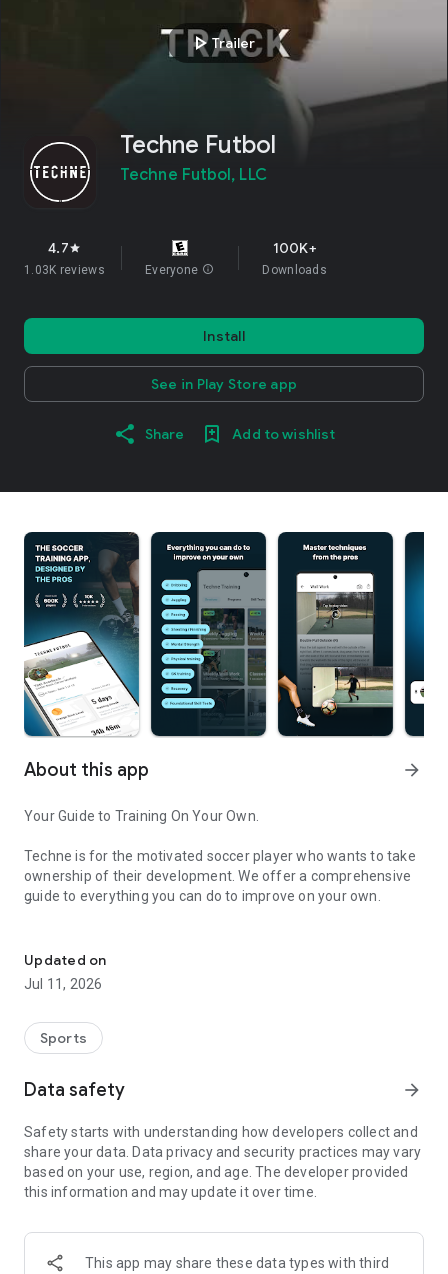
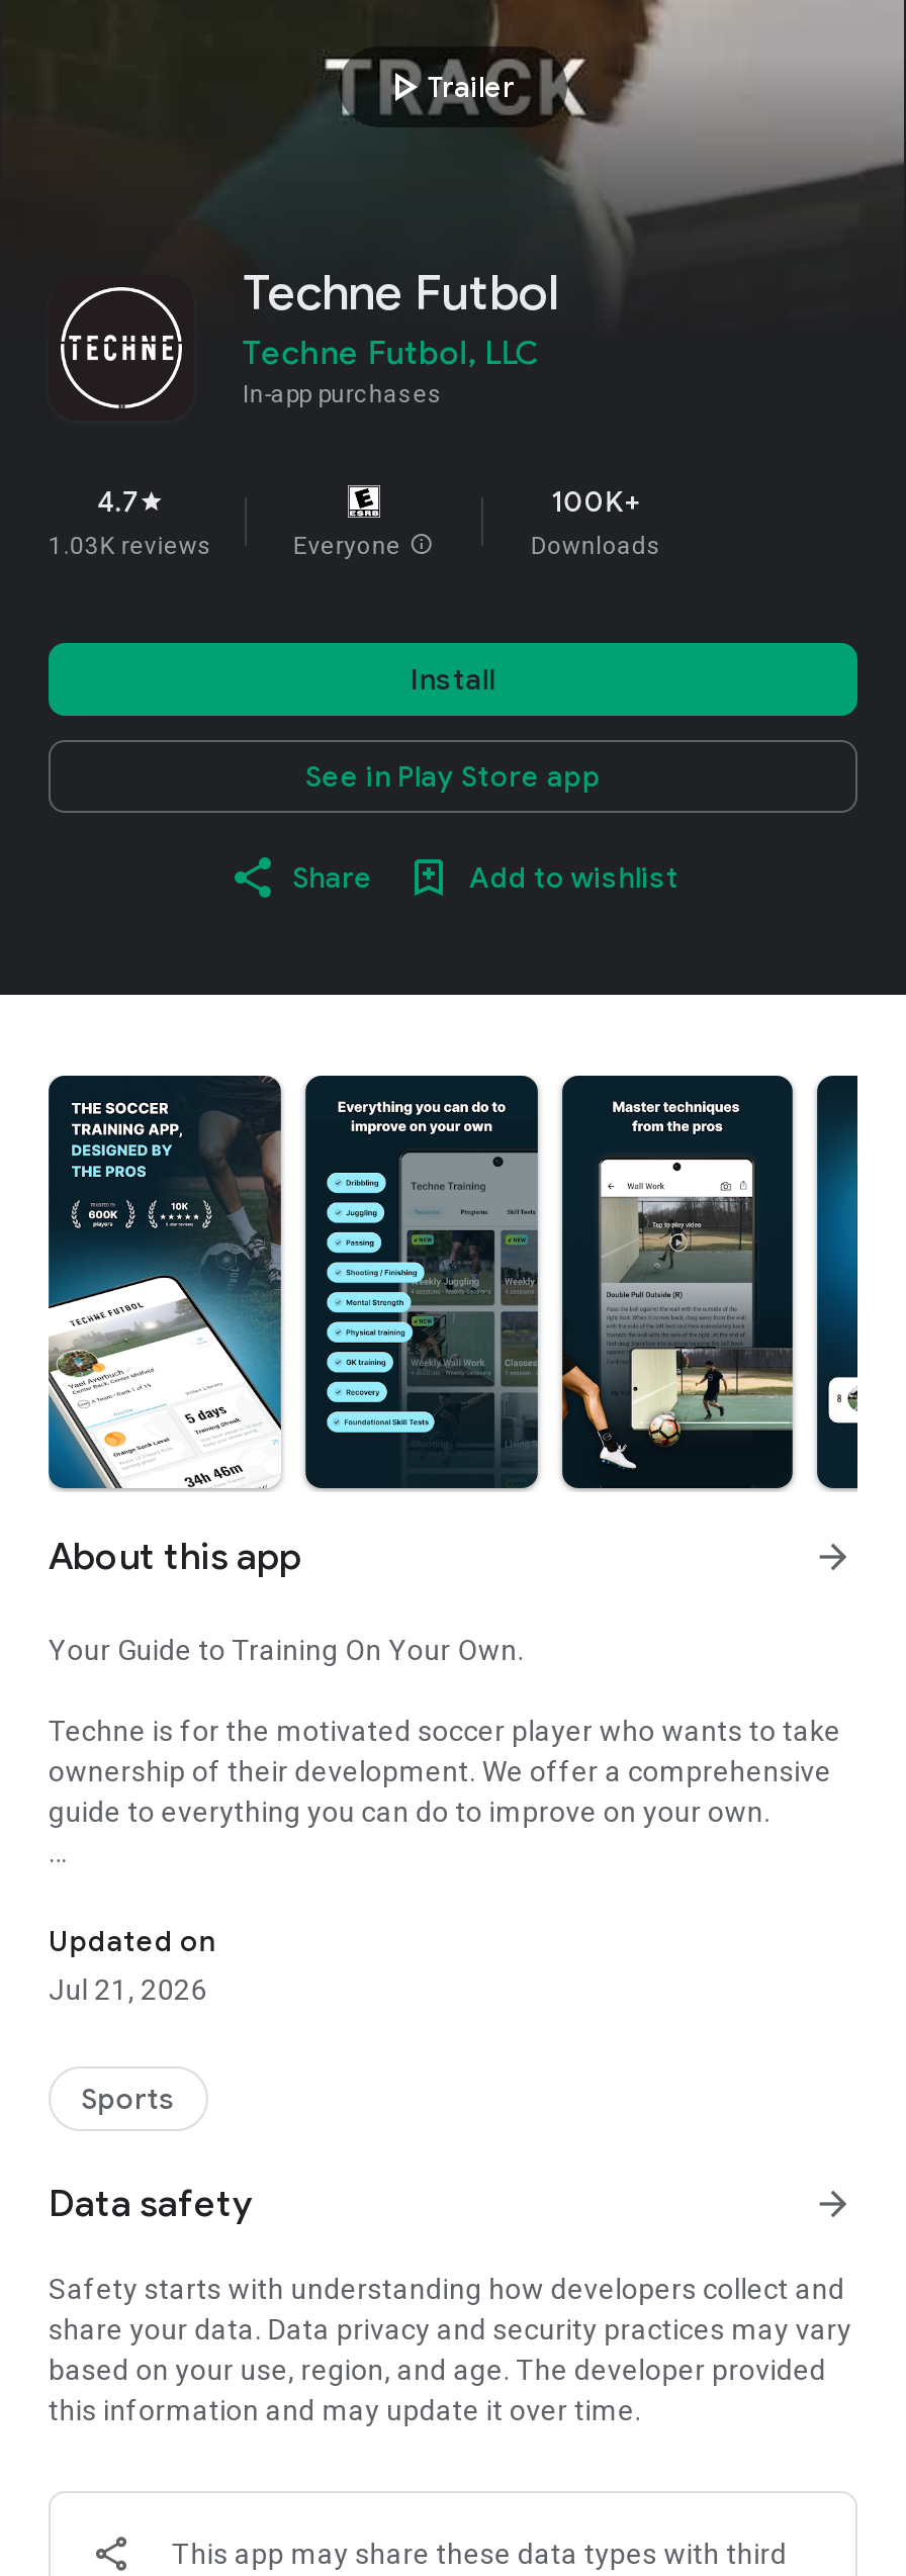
none -> [243,380,442,408] In-app purchases
[24,976,102,992] Jul 11, 2026 -> [49,1973,207,2006] Jul 21, 2026

